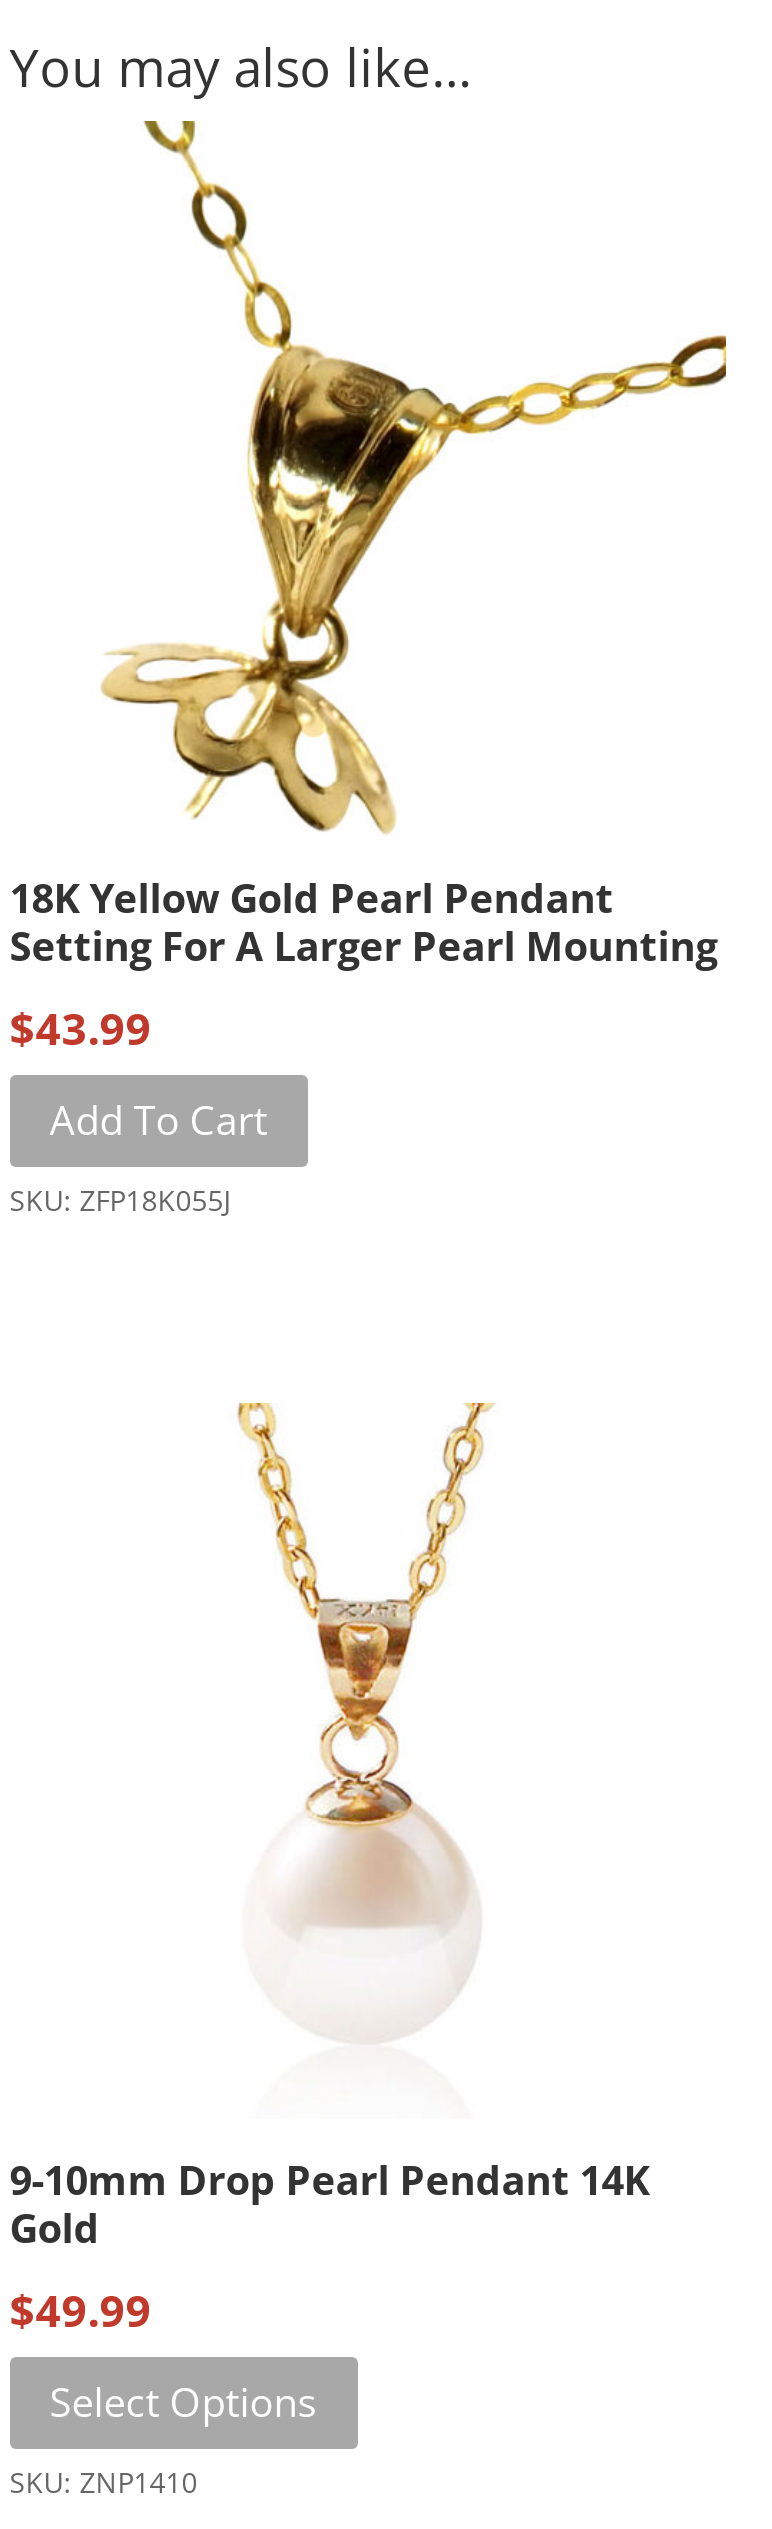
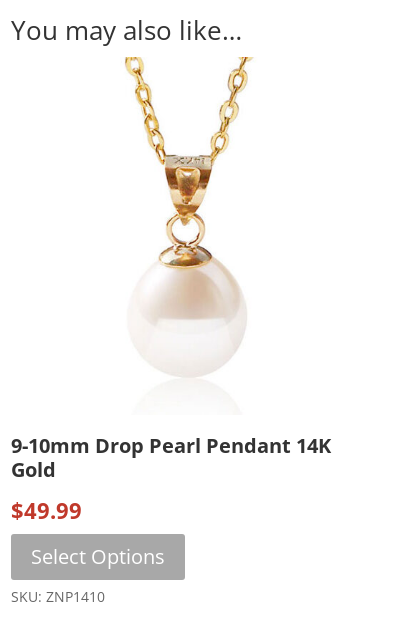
[10,119,728,1219] [image] | 18K Yellow Gold Pearl Pendant | Setting For A Larger Pearl Mounting | $43.99 | Add To Cart | SKU: ZFP18K055J -> none

